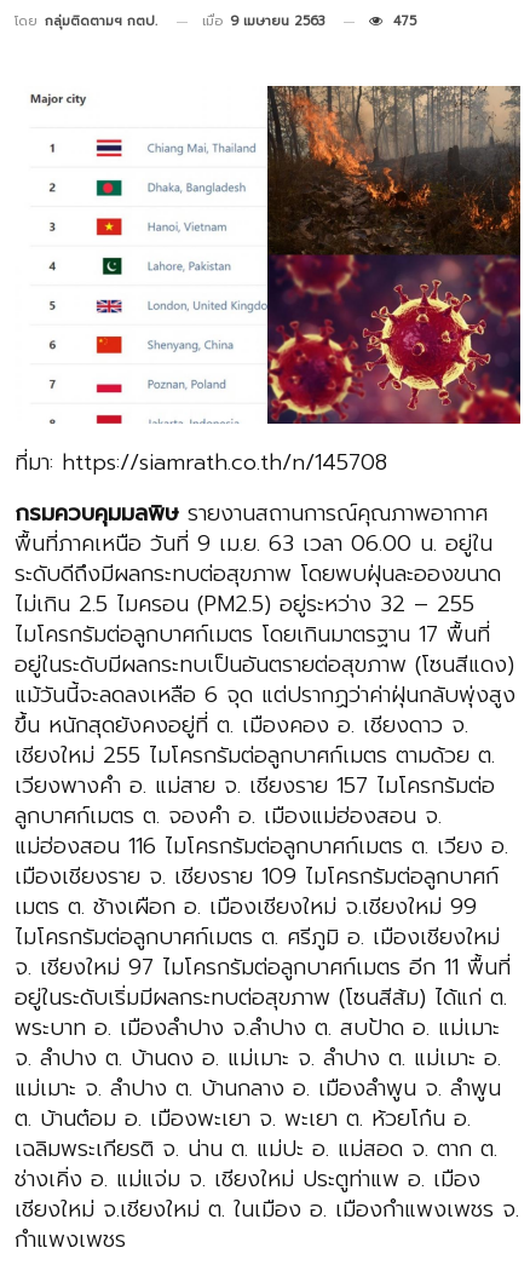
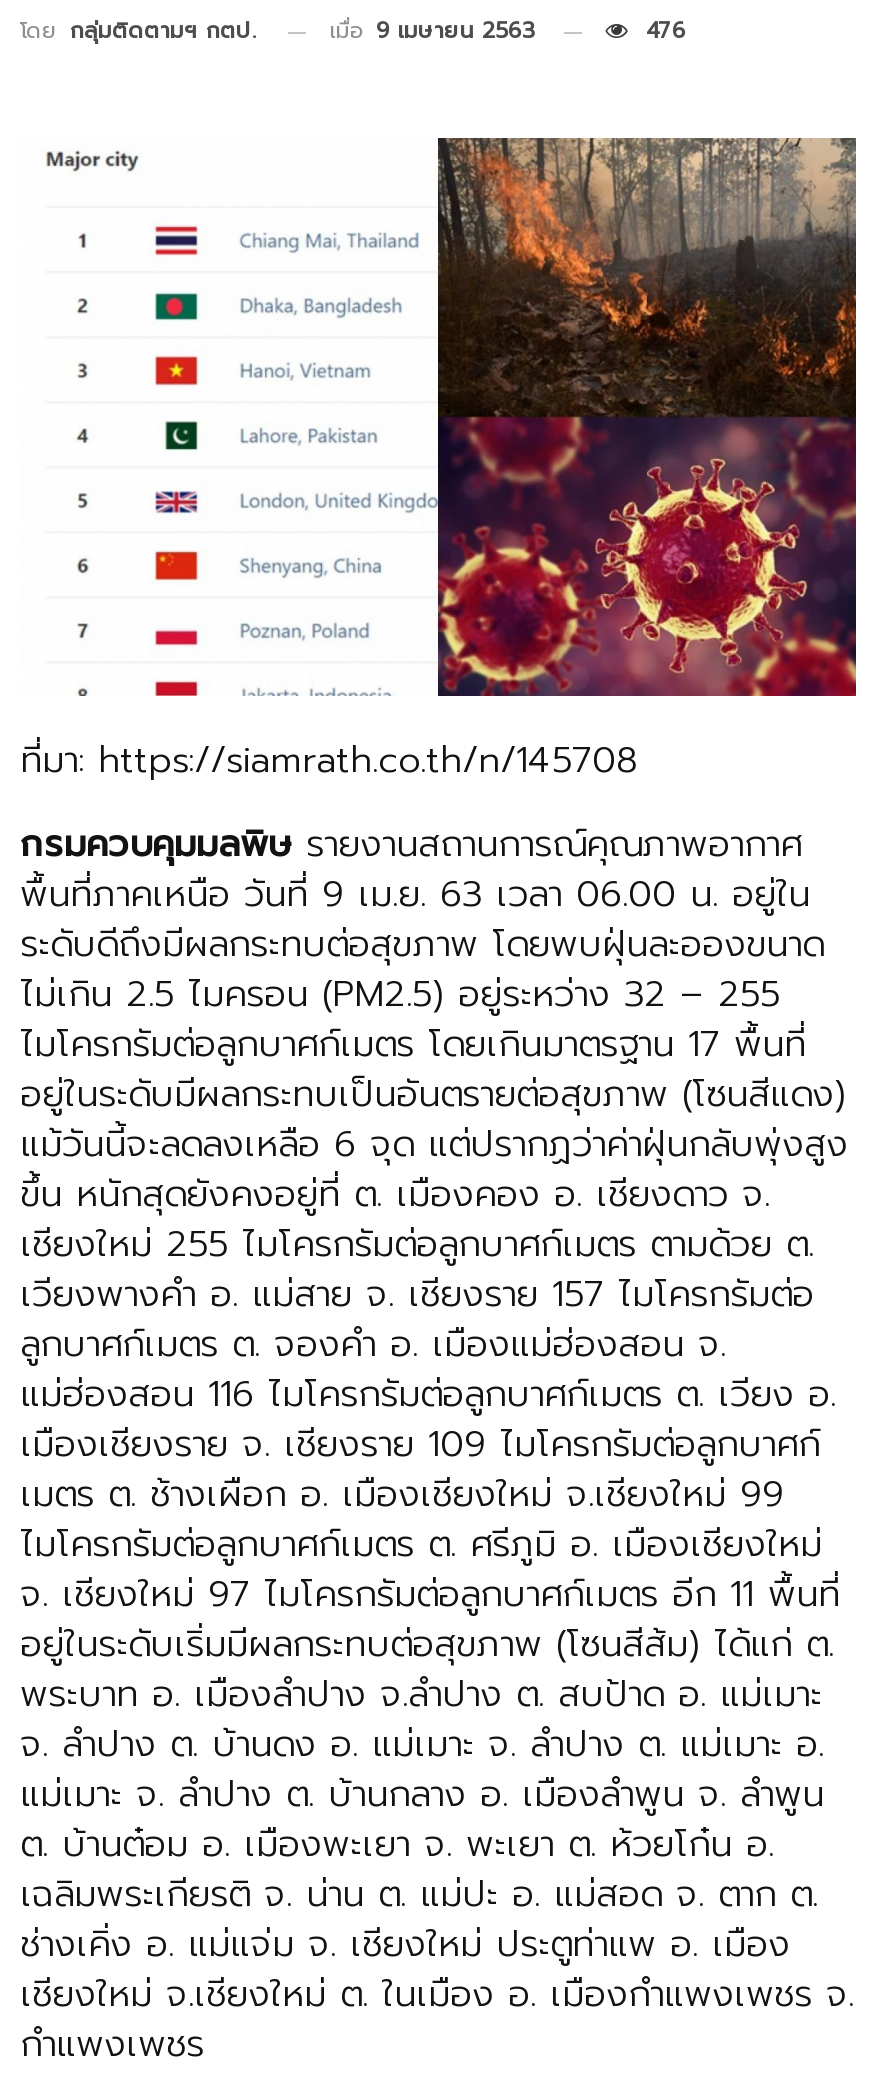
[393,11,416,31] 475 -> [646,14,686,48] 476

